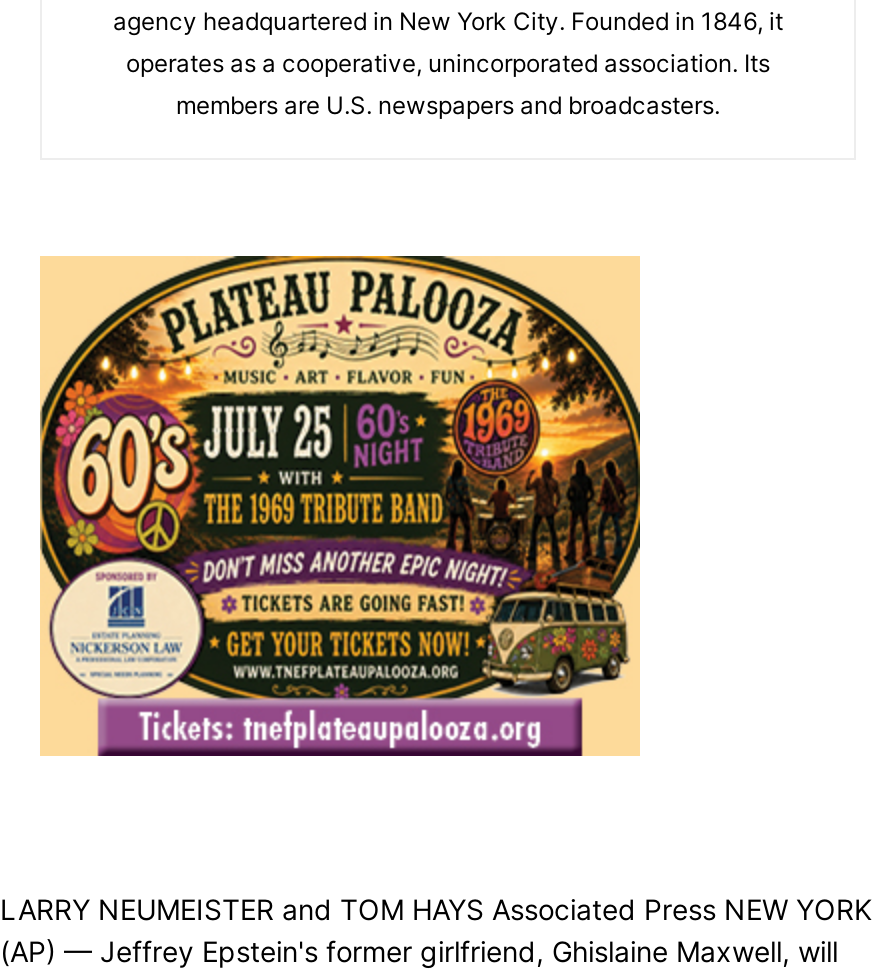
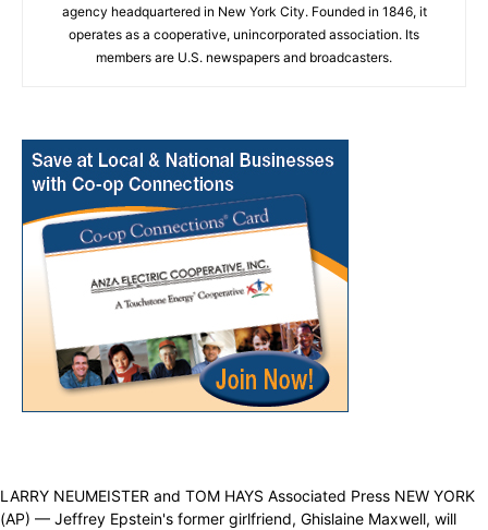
[38,254,642,758] [image] -> [21,138,350,413] [image]

